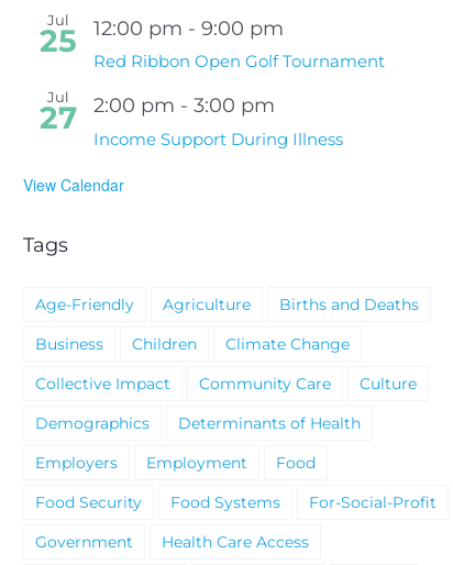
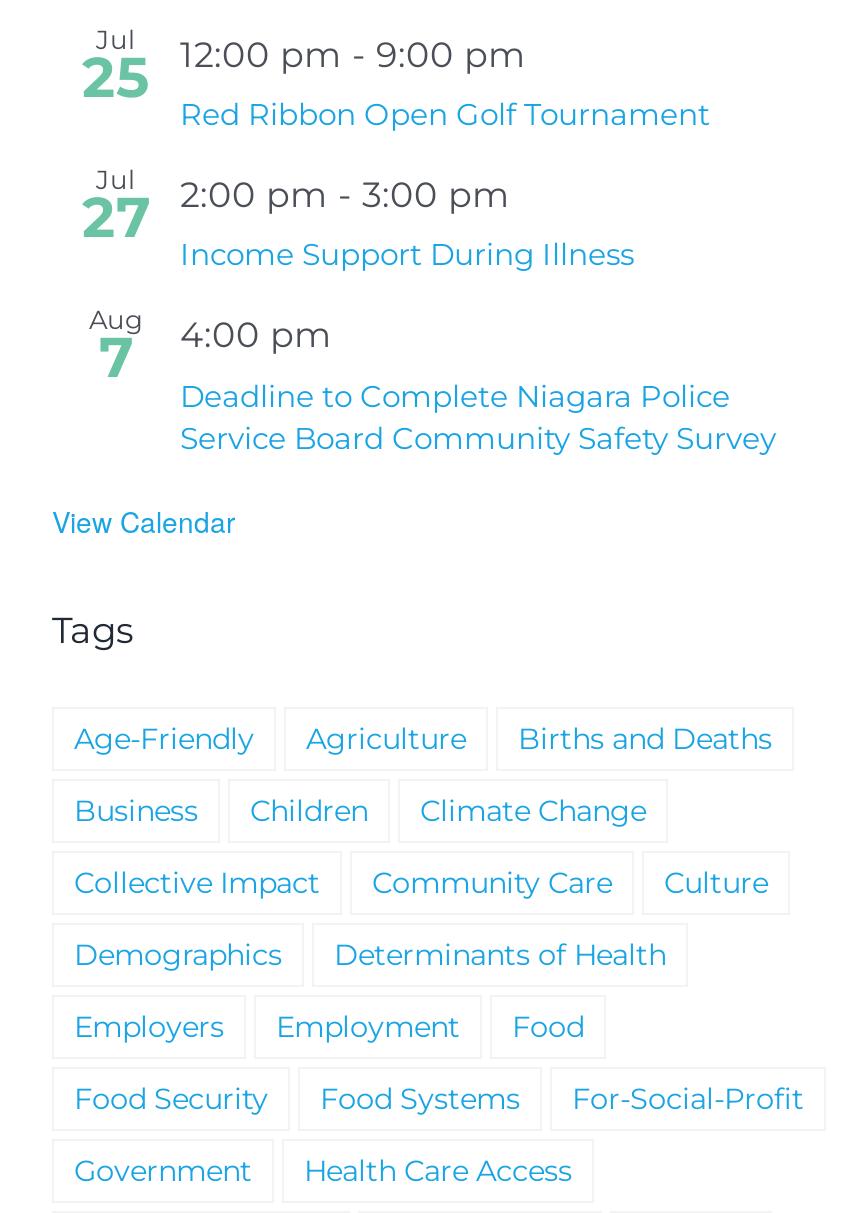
none -> [89,303,776,456] Aug | 7 | 4:00 pm | Deadline to Complete Niagara Police | Service Board Community Safety Survey

